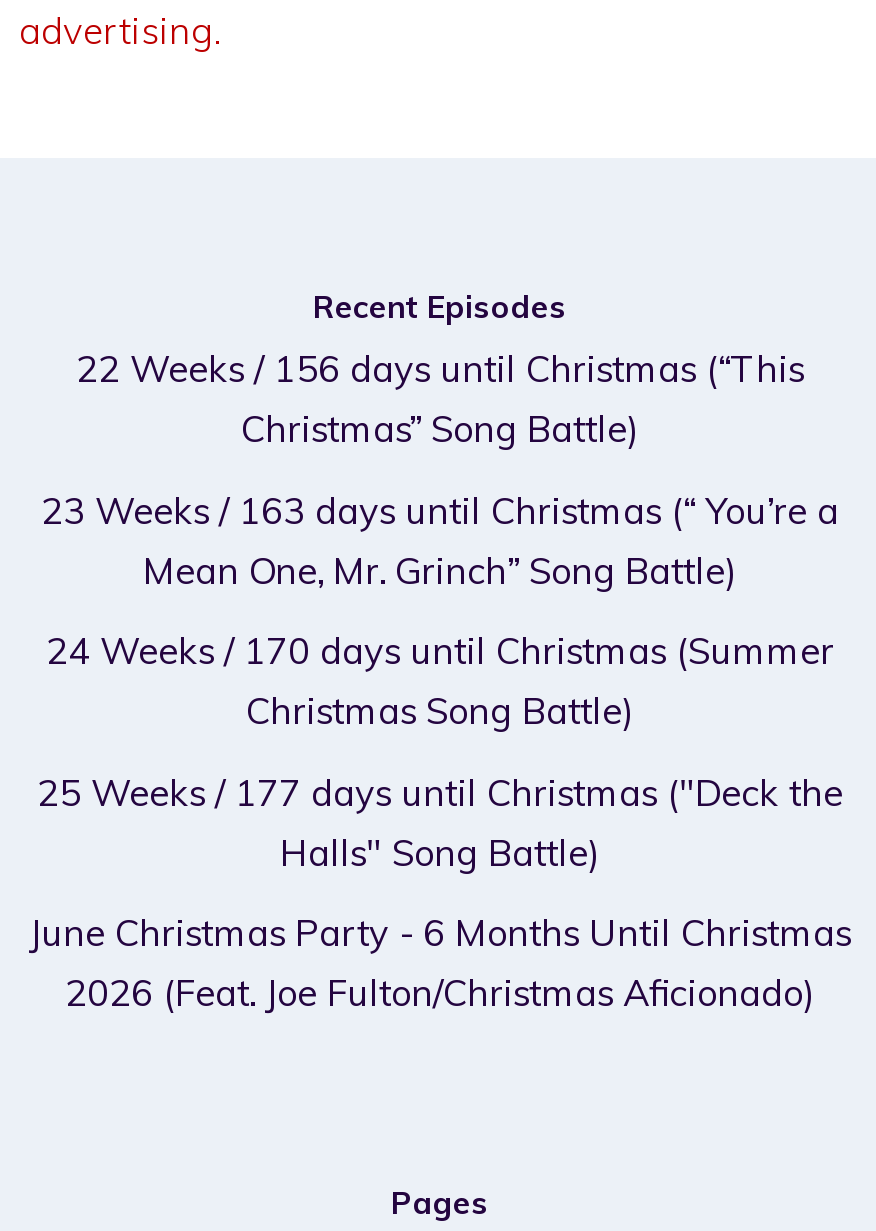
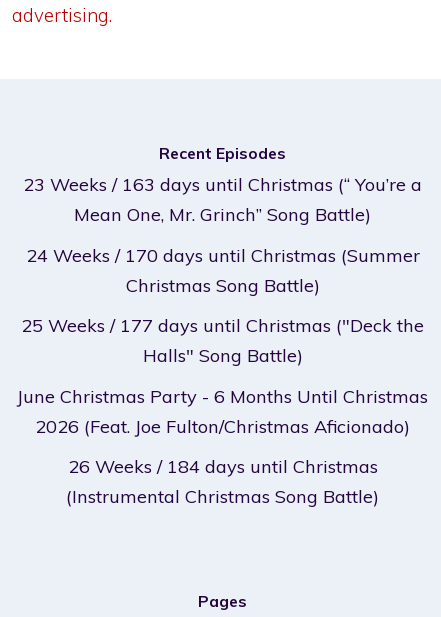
[76,347,804,453] 22 Weeks / 156 days until Christmas (“This | Christmas” Song Battle) -> none
moved [29,488,851,1016] -> [17,173,428,438]: 23 Weeks / 163 days until Christmas (“ You’re a | Mean One, Mr. Grinch” Song Battle) | 24 Weeks / 170 days until Christmas (Summer | Christmas Song Battle) | 25 Weeks / 177 days until Christmas ("Deck the | Halls" Song Battle) | June Christmas Party - 6 Months Until Christmas | 2026 (Feat. Joe Fulton/Christmas Aficionado)
none -> [66,455,379,508] 26 Weeks / 184 days until Christmas | (Instrumental Christmas Song Battle)

